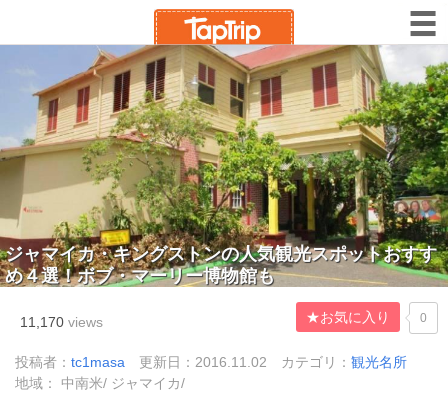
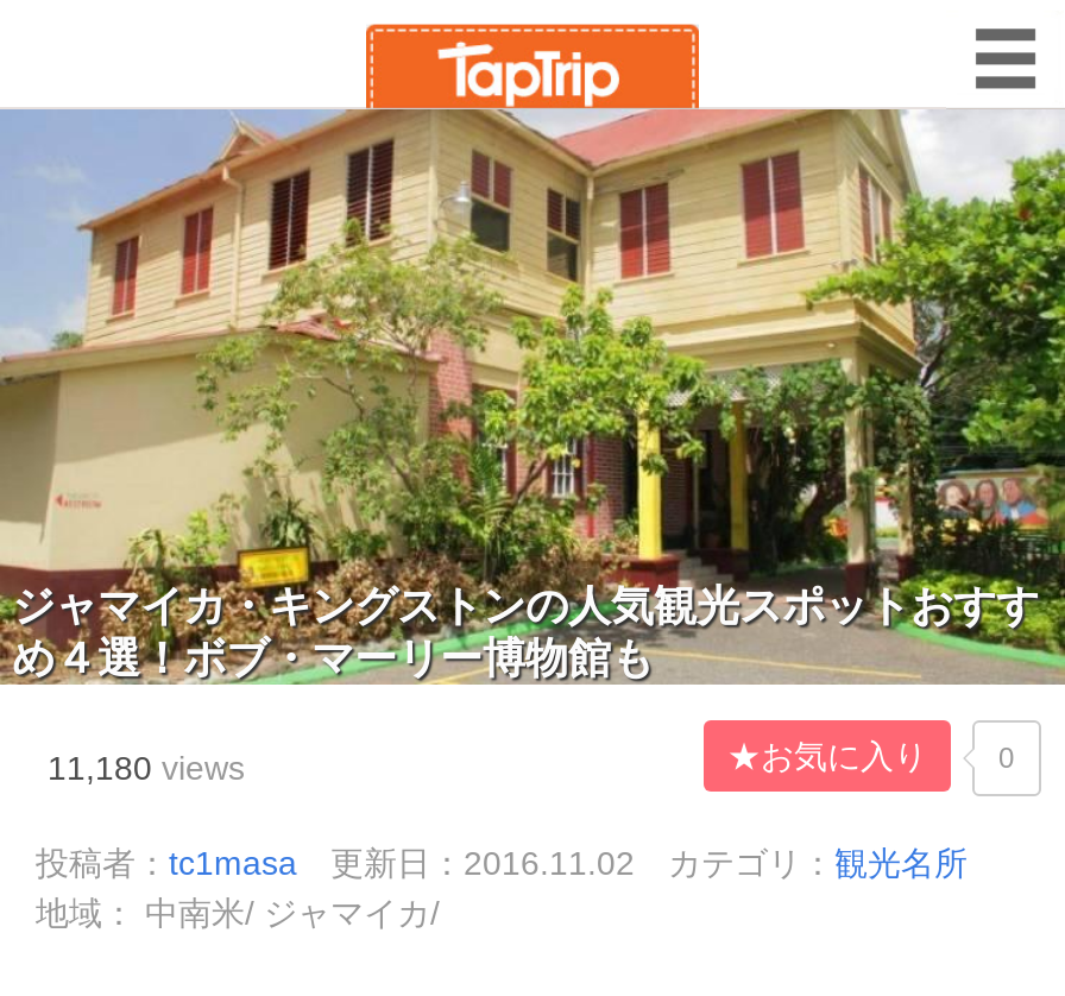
[20,314,103,330] 11,170 views -> [48,749,245,787] 11,180 views

